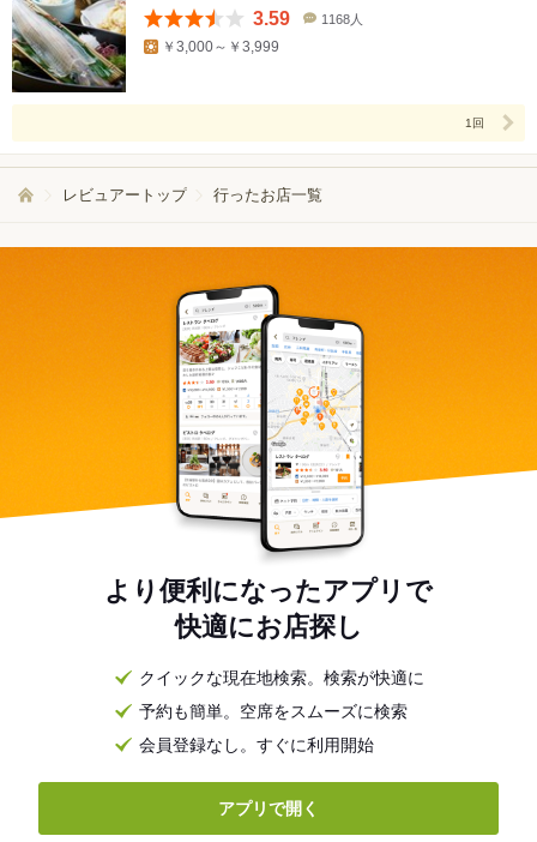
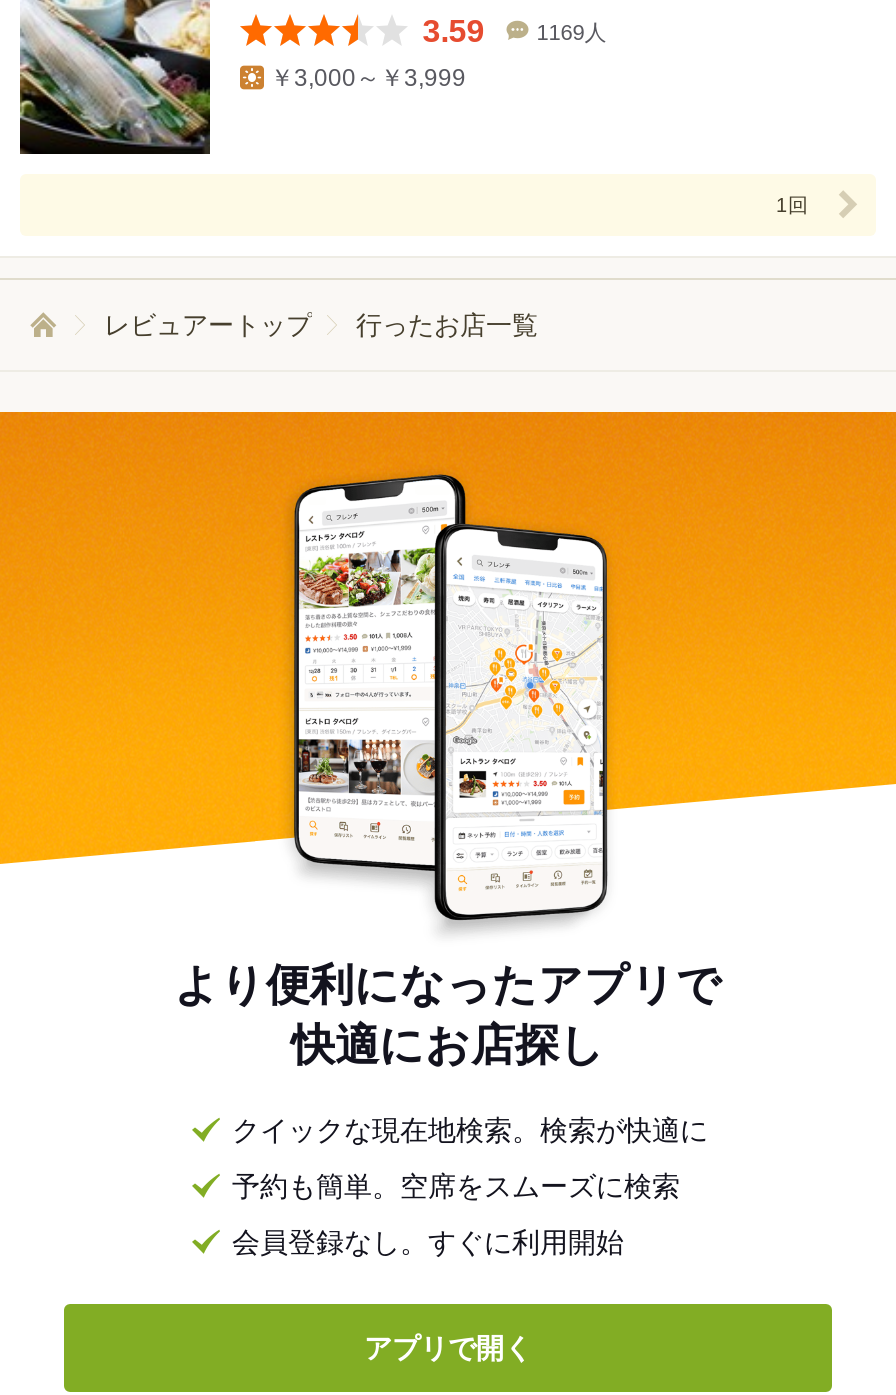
[321,12,363,27] 1168人 -> [536,21,606,45] 1169人

